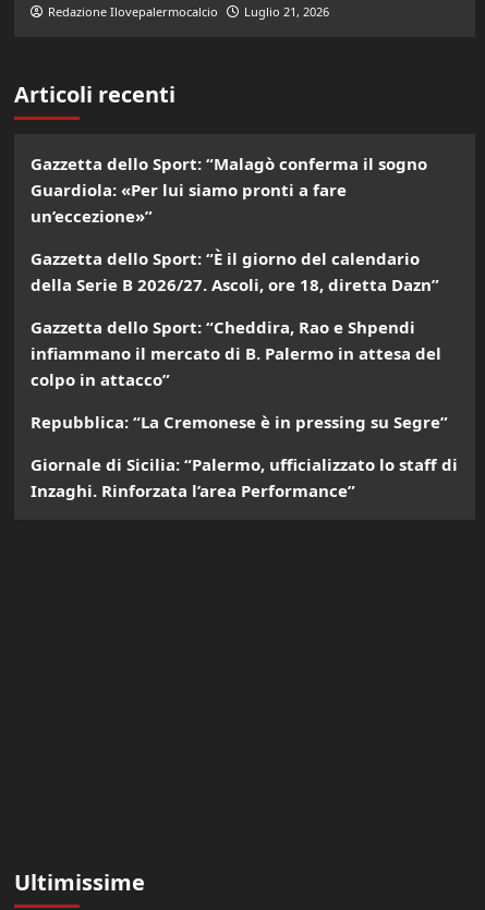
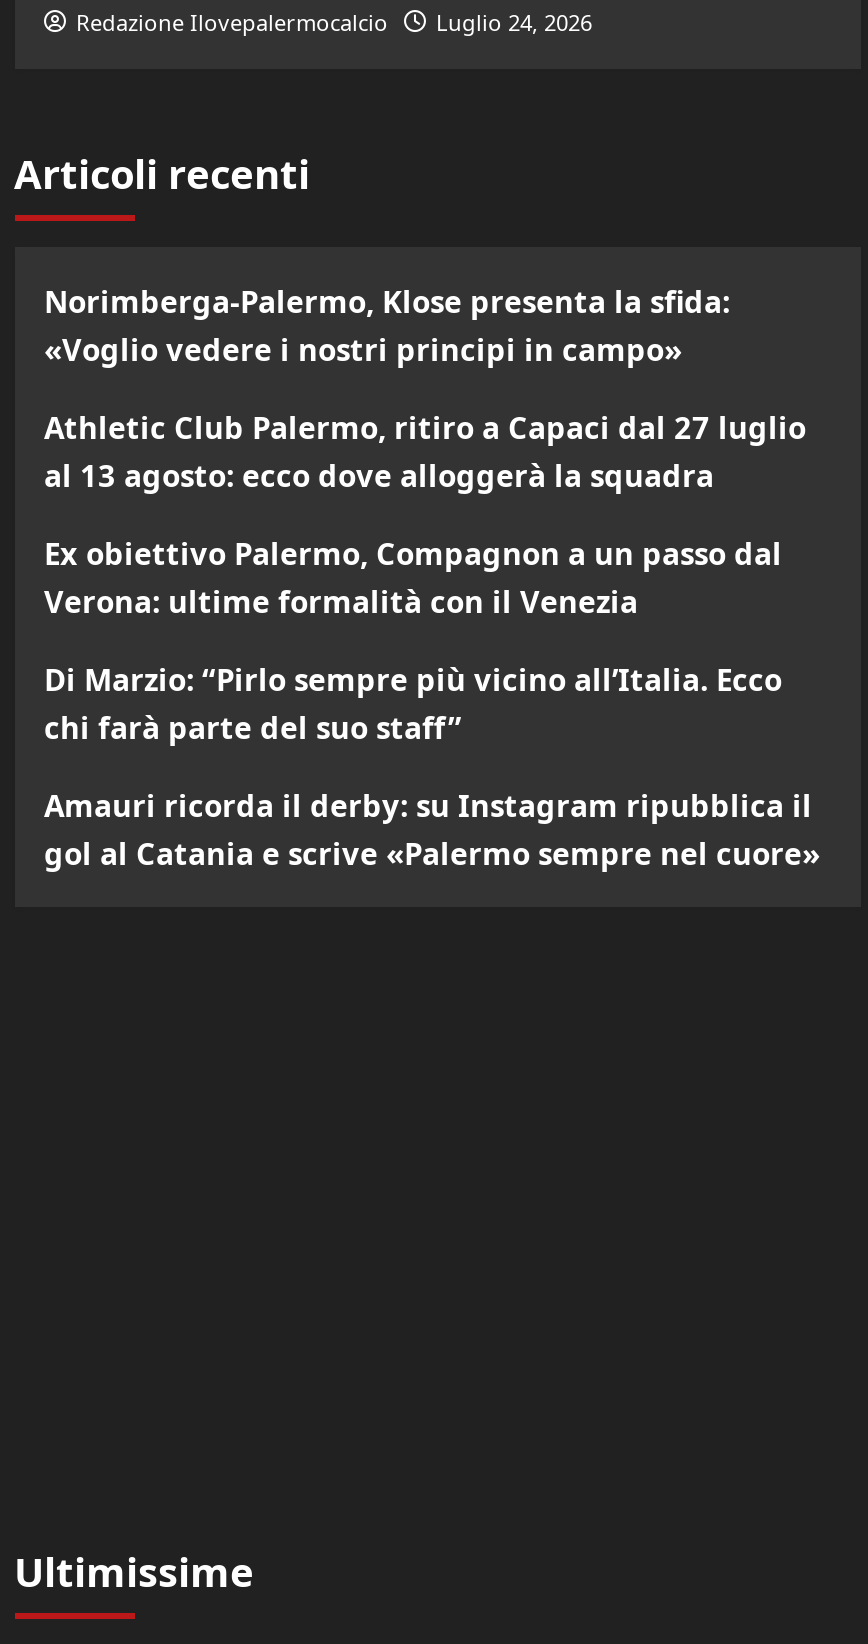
[47,4,329,20] Redazione Ilovepalermocalcio Luglio 21, 2026 -> [76,7,592,37] Redazione Ilovepalermocalcio Luglio 24, 2026
[30,153,427,227] Gazzetta dello Sport: “Malagò conferma il sogno | Guardiola: «Per lui siamo pronti a fare | un’eccezione»” -> [44,281,730,369] Norimberga-Palermo, Klose presenta la sfida: | «Voglio vedere i nostri principi in campo»
[30,248,439,296] Gazzetta dello Sport: “È il giorno del calendario | della Serie B 2026/27. Ascoli, ore 18, diretta Dazn” -> [44,407,806,495] Athletic Club Palermo, ritiro a Capaci dal 27 luglio | al 13 agosto: ecco dove alloggerà la squadra
[30,316,441,390] Gazzetta dello Sport: “Cheddira, Rao e Shpendi | infiammano il mercato di B. Palermo in attesa del | colpo in attacco” -> [44,533,782,621] Ex obiettivo Palermo, Compagnon a un passo dal | Verona: ultime formalità con il Venezia
[30,411,447,433] Repubblica: “La Cremonese è in pressing su Segre” -> [44,659,782,747] Di Marzio: “Pirlo sempre più vicino all’Italia. Ecco | chi farà parte del suo staff”
[30,454,457,502] Giornale di Sicilia: “Palermo, ufficializzato lo staff di | Inzaghi. Rinforzata l’area Performance” -> [44,785,820,873] Amauri ricorda il derby: su Instagram ripubblica il | gol al Catania e scrive «Palermo sempre nel cuore»

